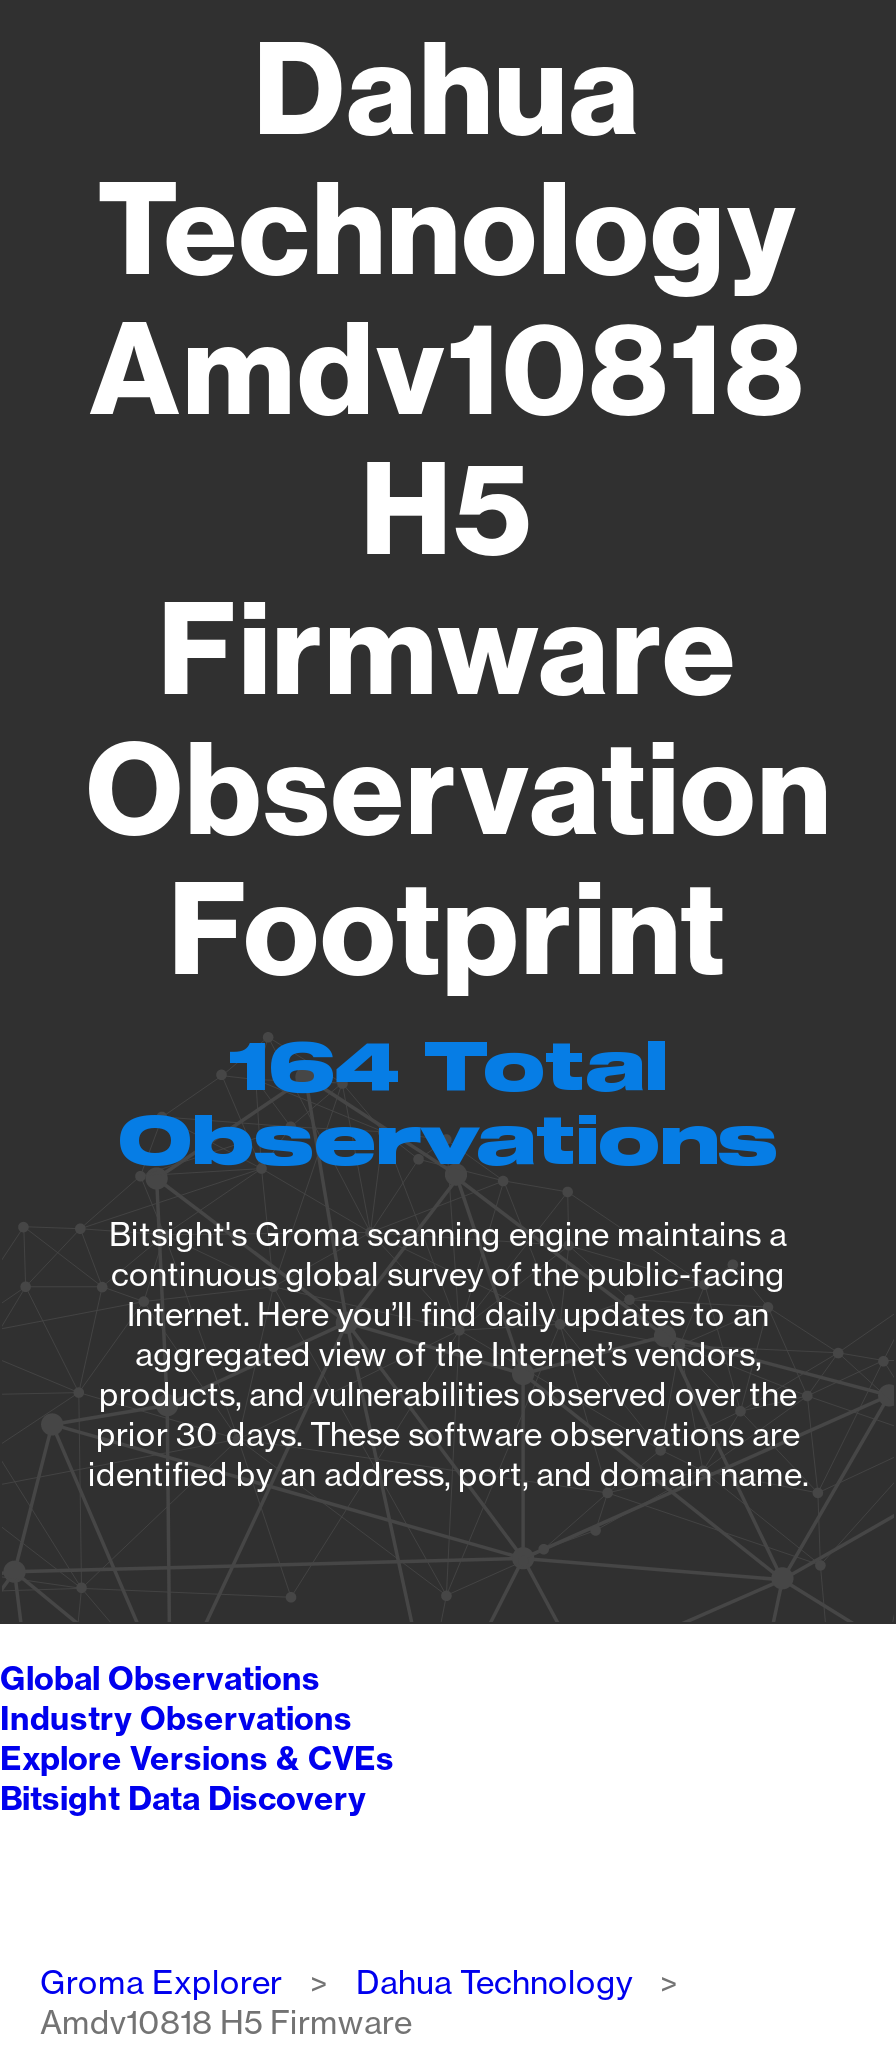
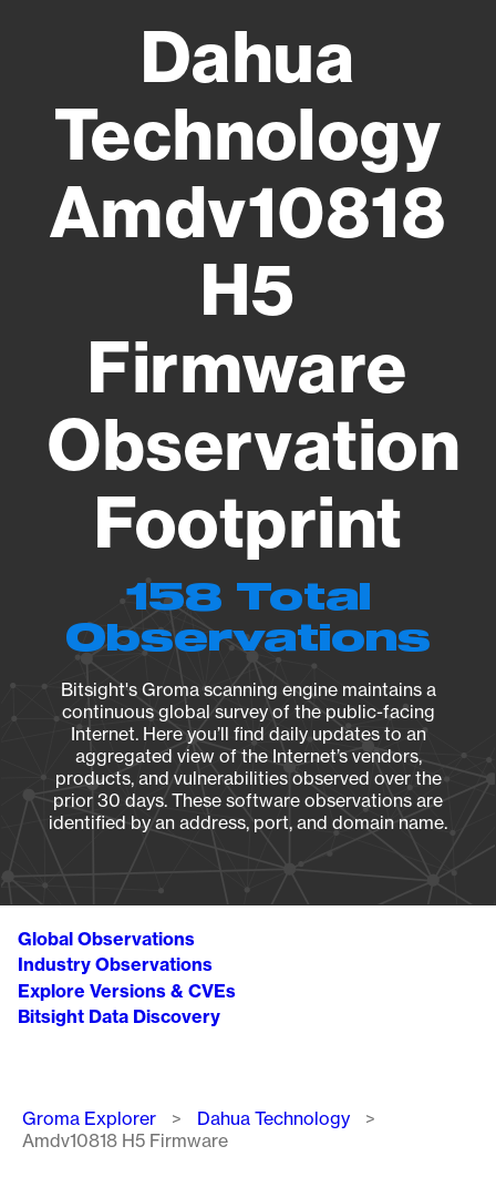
[229,1036,667,1104] 164 Total -> [126,580,370,617] 158 Total

